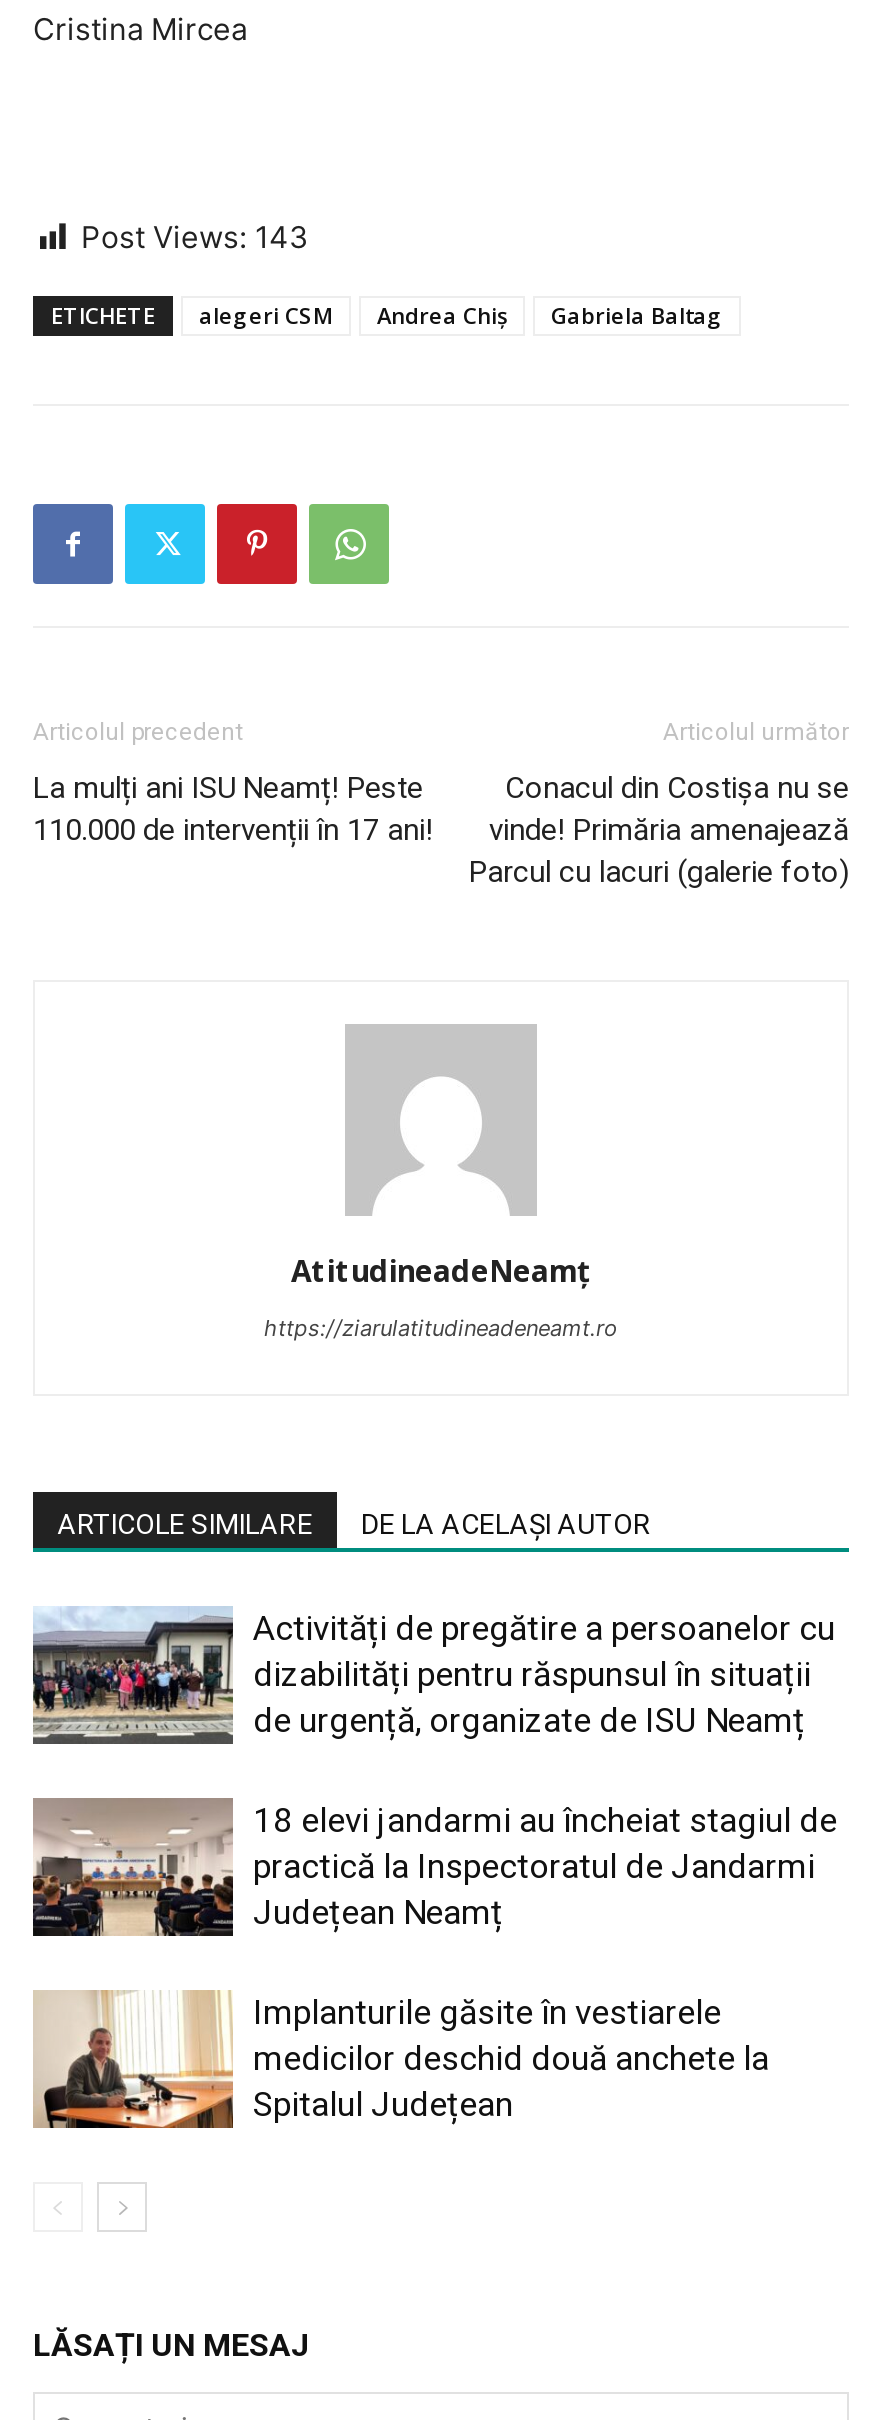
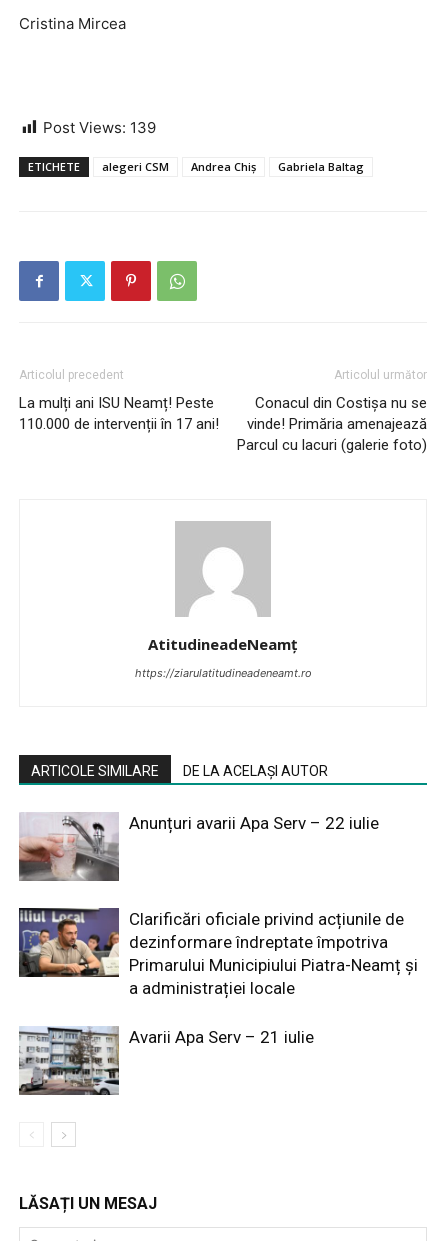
[81,218,309,256] Post Views: 143 -> [43,118,156,137] Post Views: 139
[33,1608,835,1744] [image] | Activități de pregătire a persoanelor cu | dizabilități pentru răspunsul în situații | de urgență, organizate de ISU Neamț -> [18,813,379,881] [image] | Anunțuri avarii Apa Serv – 22 iulie
[31,1796,837,1936] [image] | 18 elevi jandarmi au încheiat stagiul de | practică la Inspectoratul de Jandarmi | Județean Neamț -> [18,907,418,998] [image] | Clarificări oficiale privind acțiunile de | dezinformare îndreptate împotriva | Primarului Municipiului Piatra-Neamț și | a administrației locale
[33,1988,769,2130] [image] | Implanturile găsite în vestiarele | medicilor deschid două anchete la | Spitalul Județean -> [19,1026,314,1096] [image] | Avarii Apa Serv – 21 iulie

